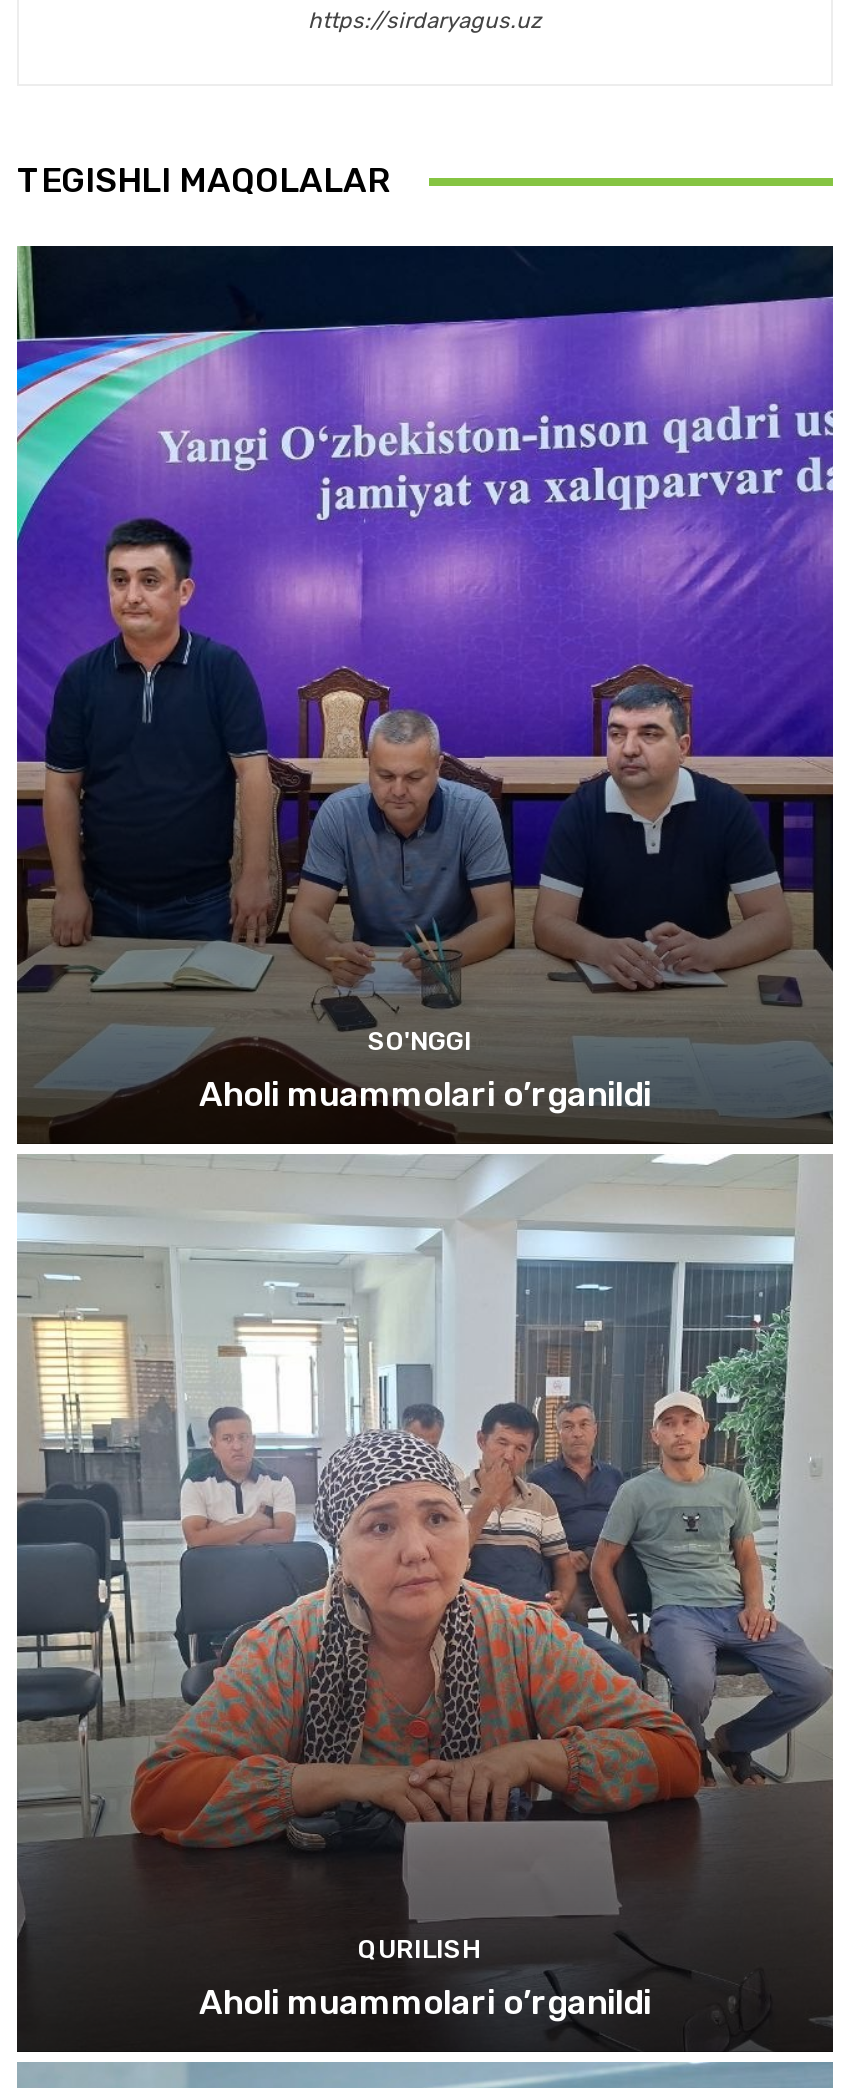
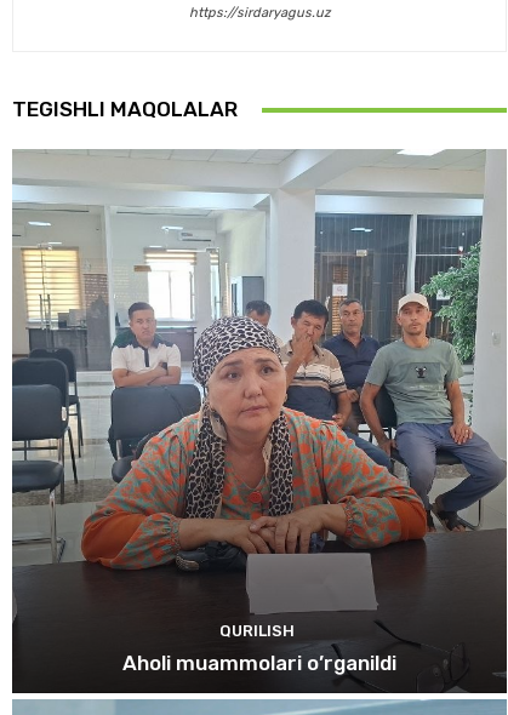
[15,244,835,1136] [image] | SO'NGGI | Aholi muammolari o’rganildi -> none

